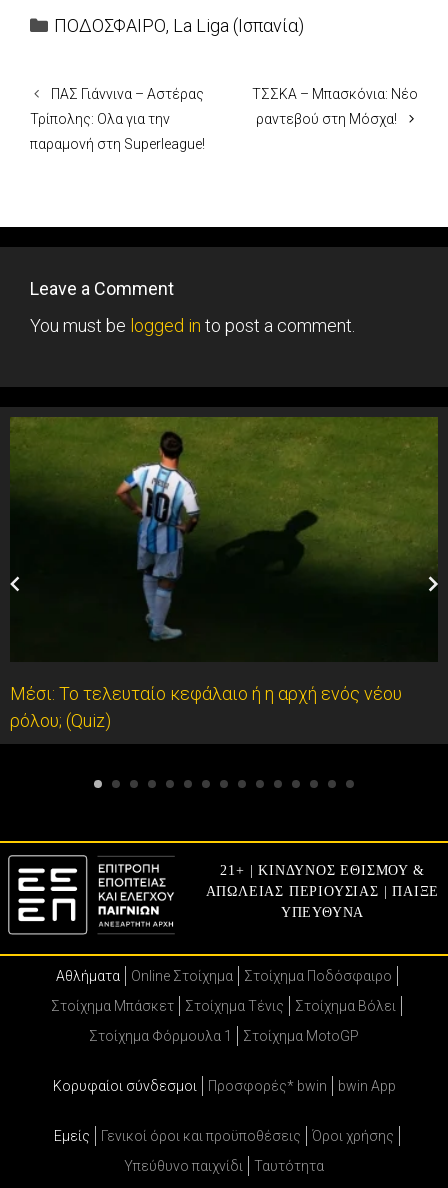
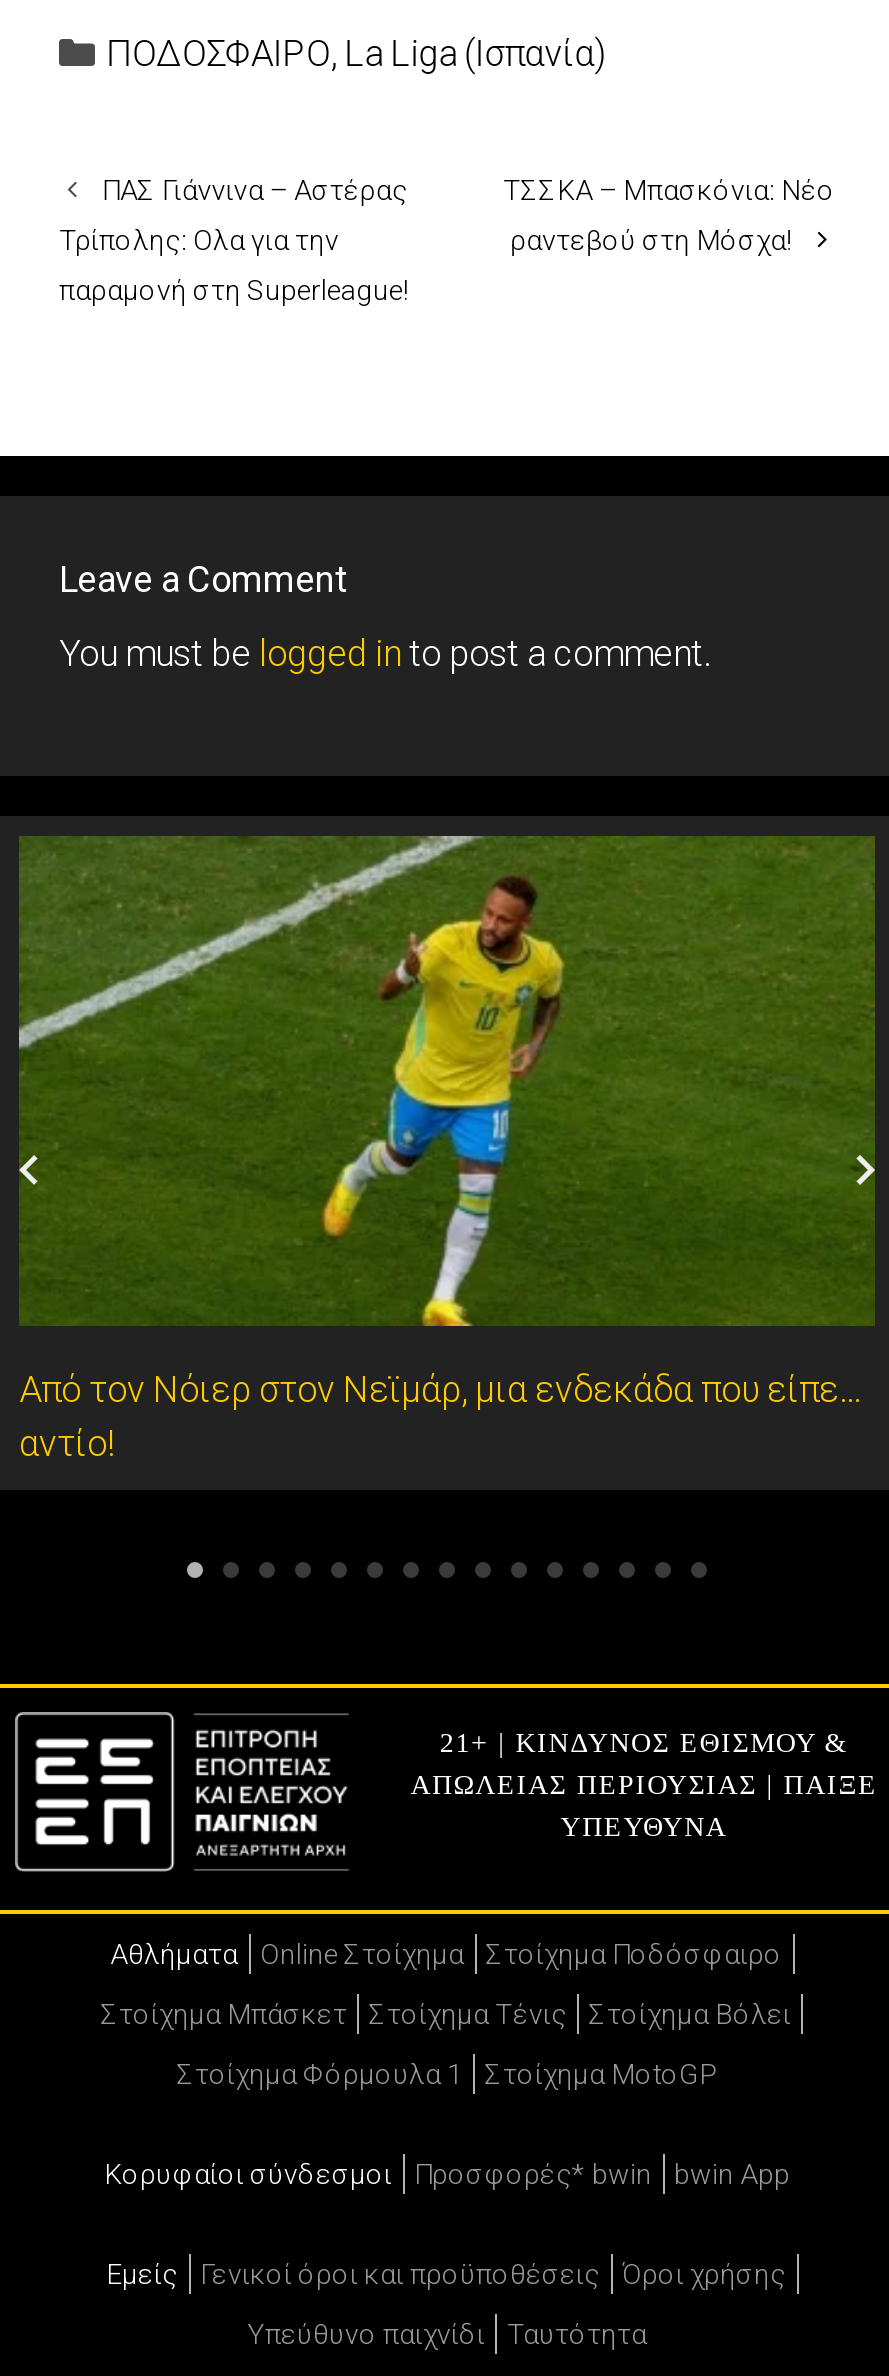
[10,417,438,731] [image] | Μέσι: Το τελευταίο κεφάλαιο ή η αρχή ενός νέου | ρόλου; (Quiz) -> [17,834,875,1464] [image] | Από τον Νόιερ στον Νεϊμάρ, μια ενδεκάδα που είπε… | αντίο!

